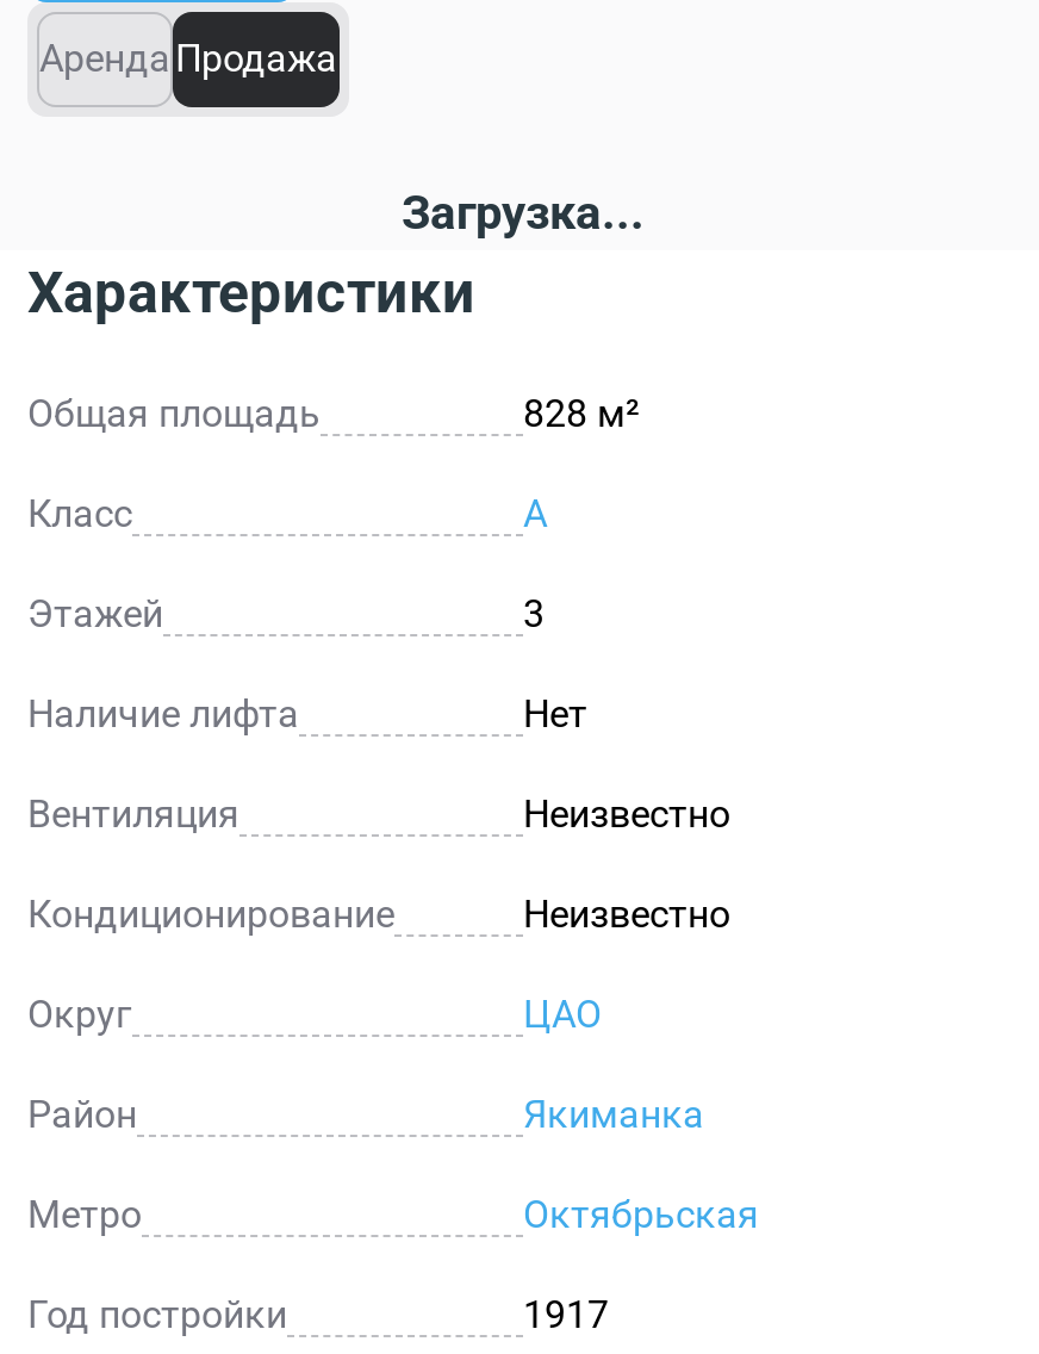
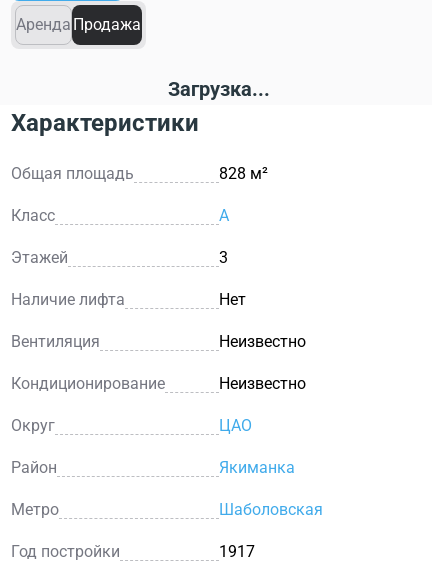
[523,1192,759,1237] Октябрьская -> [219,500,323,519] Шаболовская

